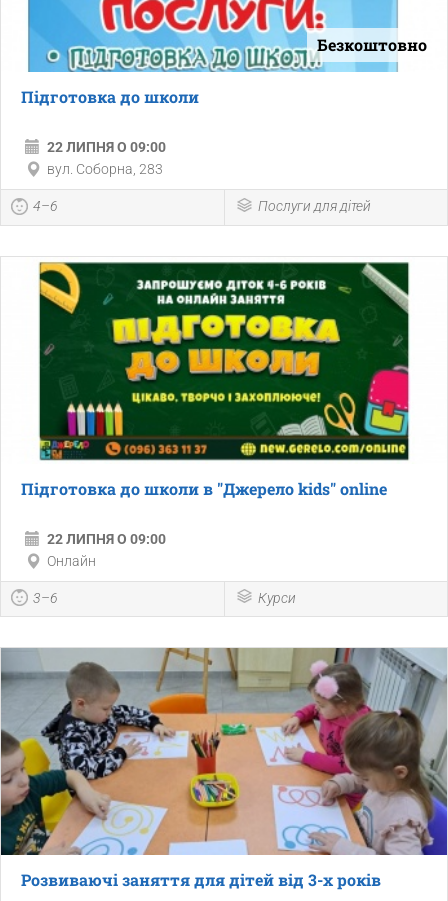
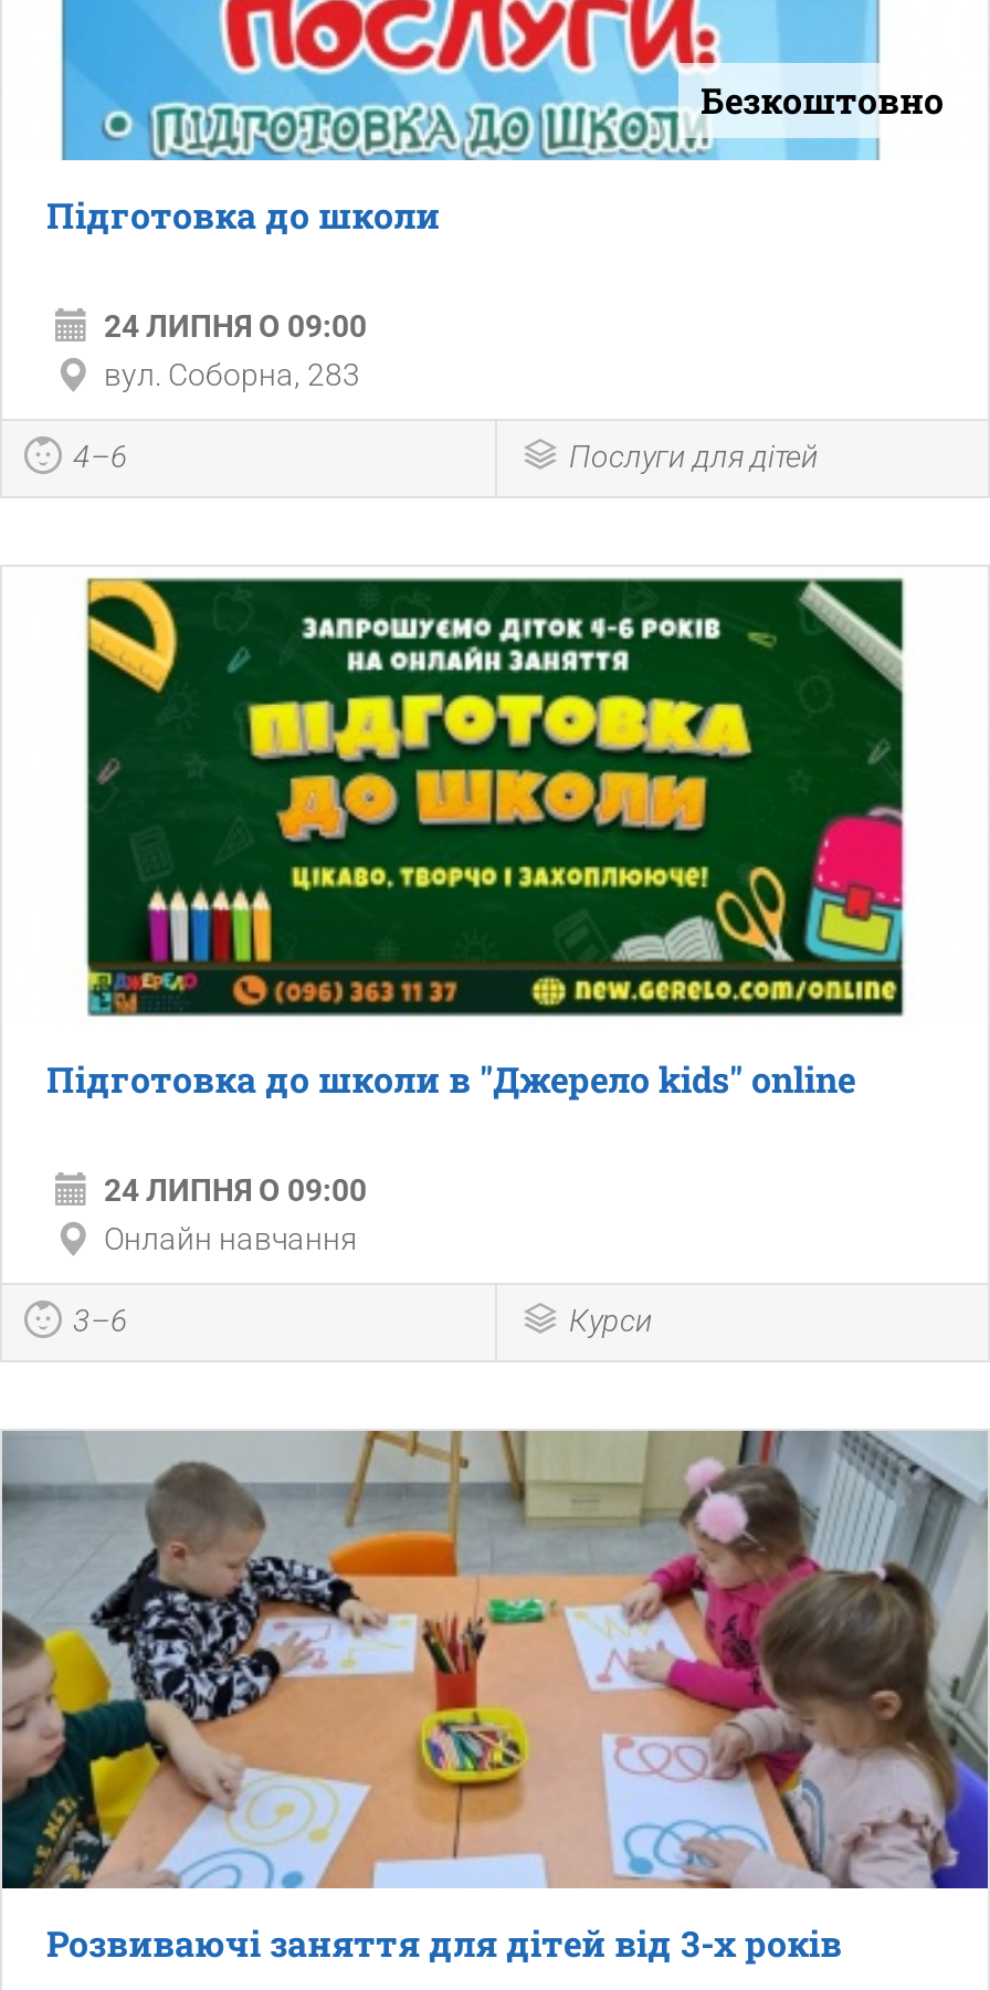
[47,139,166,155] 22 ЛИПНЯ О 09:00 -> [104,308,367,344] 24 ЛИПНЯ О 09:00
[47,531,166,569] 22 ЛИПНЯ О 09:00 | Онлайн -> [104,1173,367,1257] 24 ЛИПНЯ О 09:00 | Онлайн навчання

